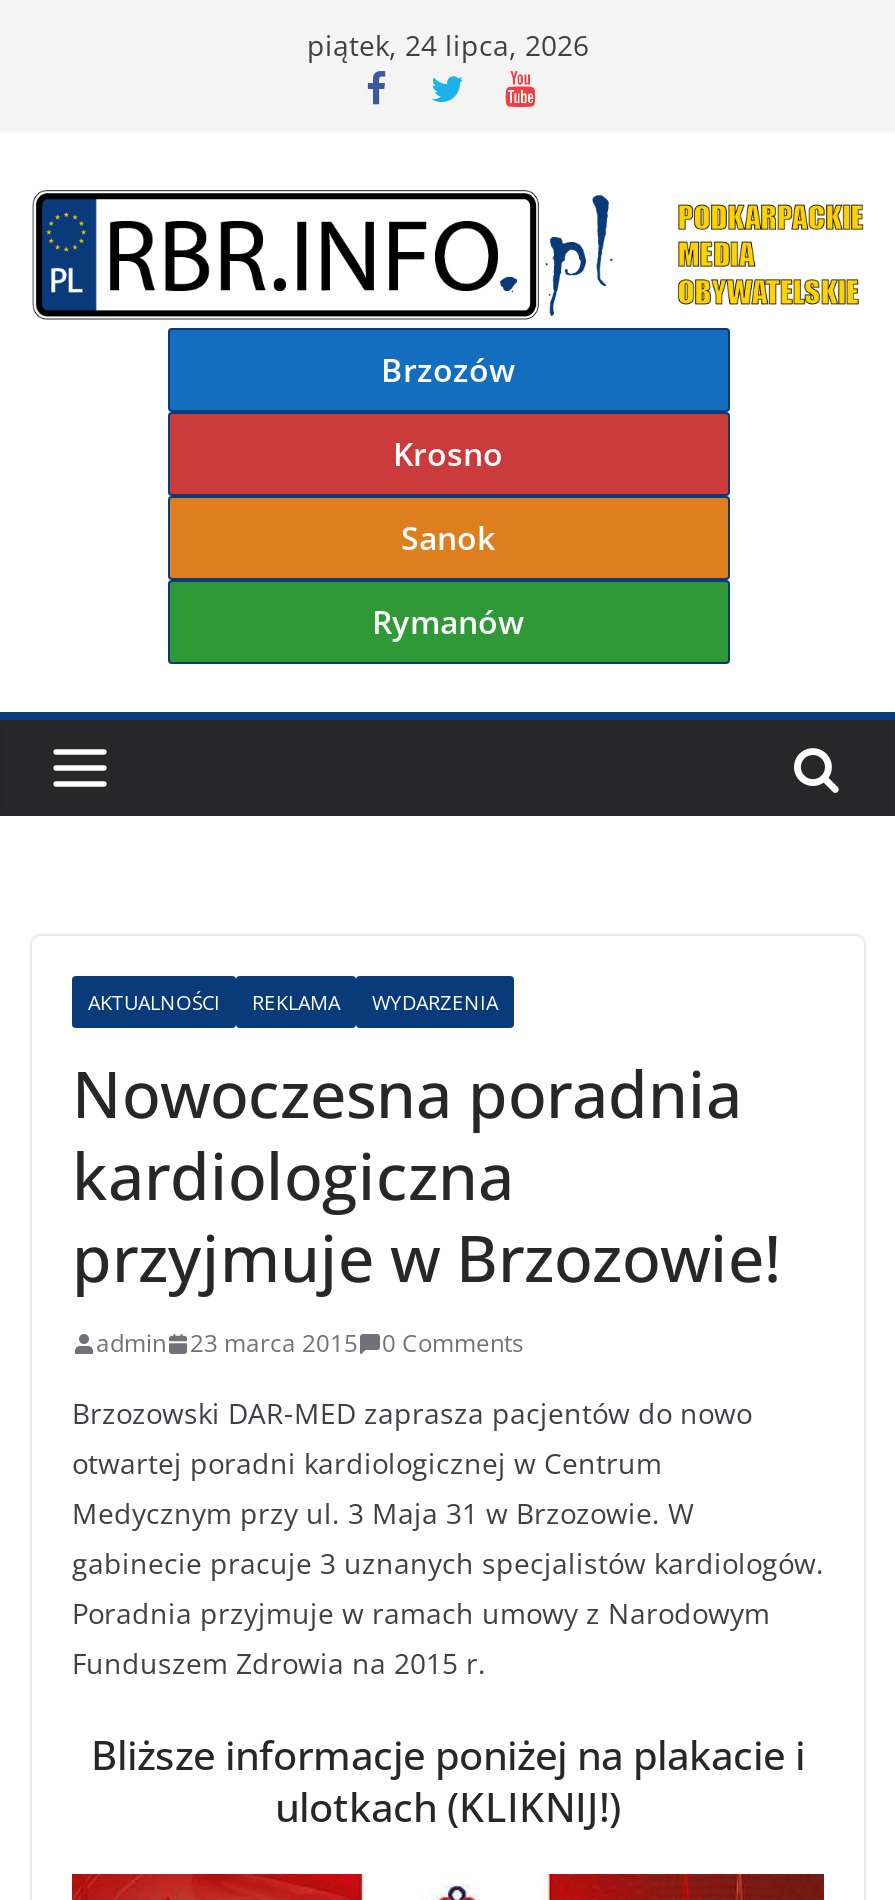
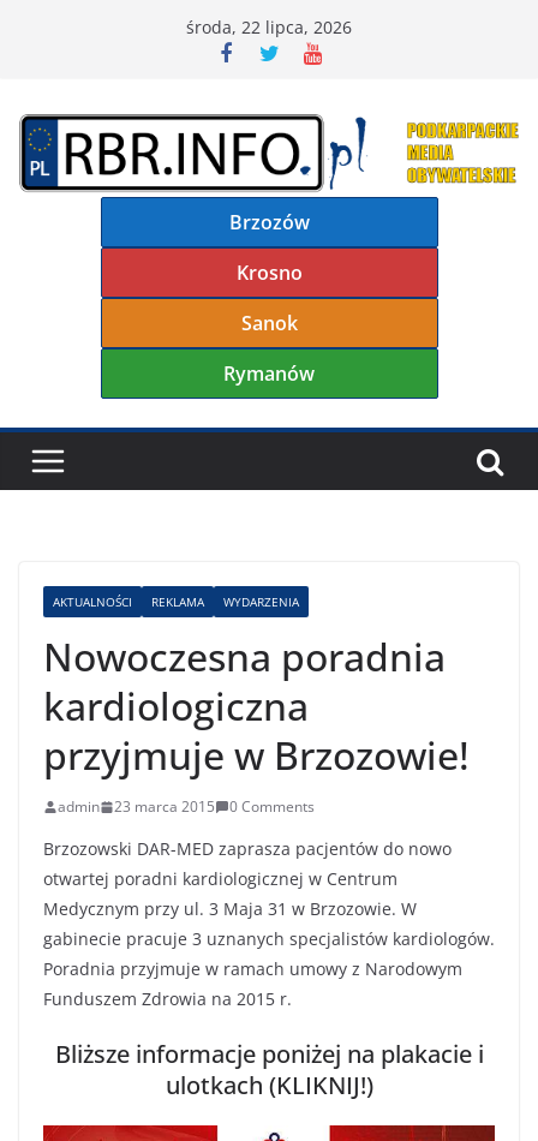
[307,26,589,64] piątek, 24 lipca, 2026 -> [186,16,352,38] środa, 22 lipca, 2026

